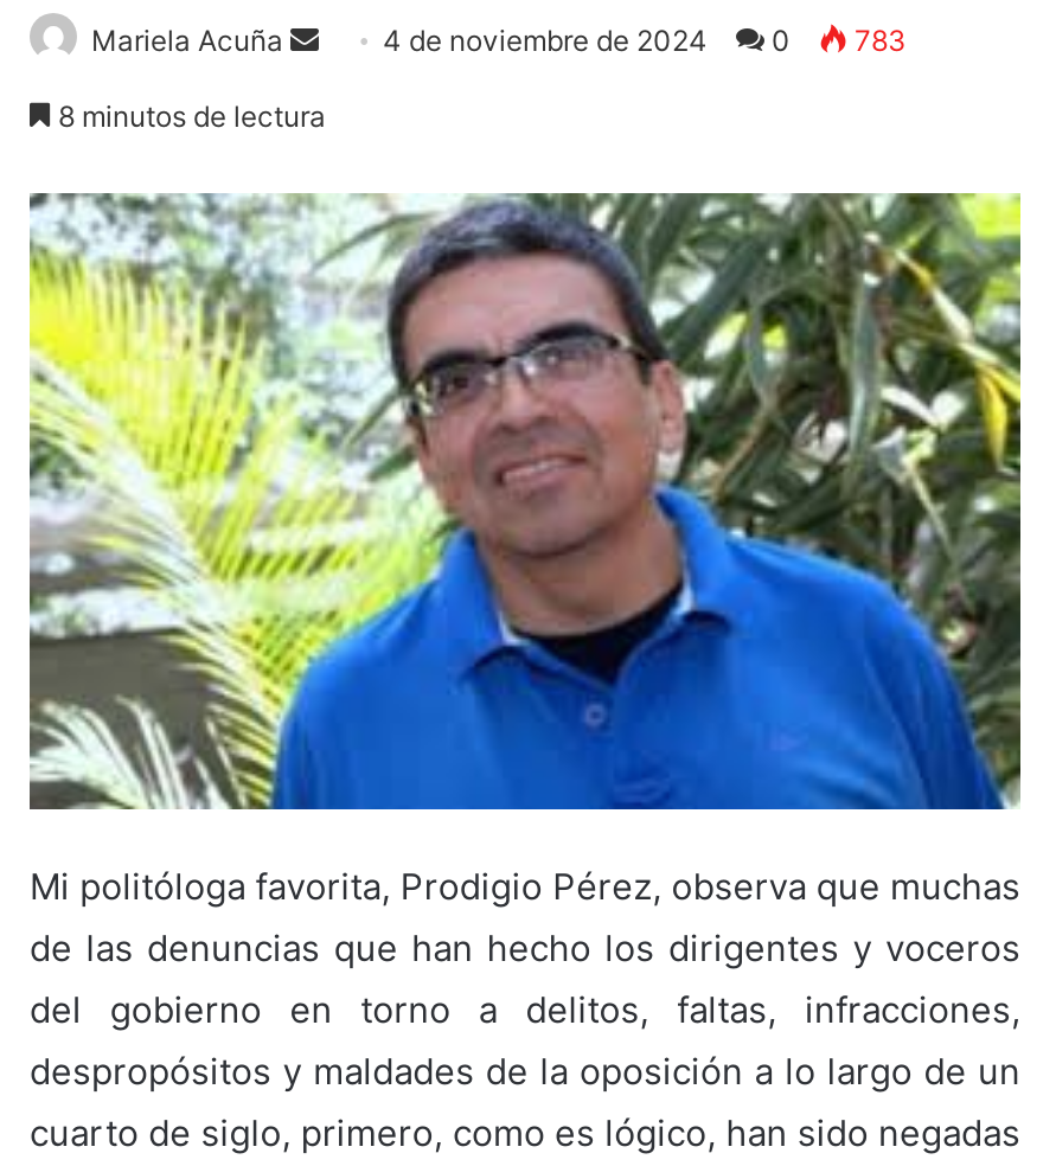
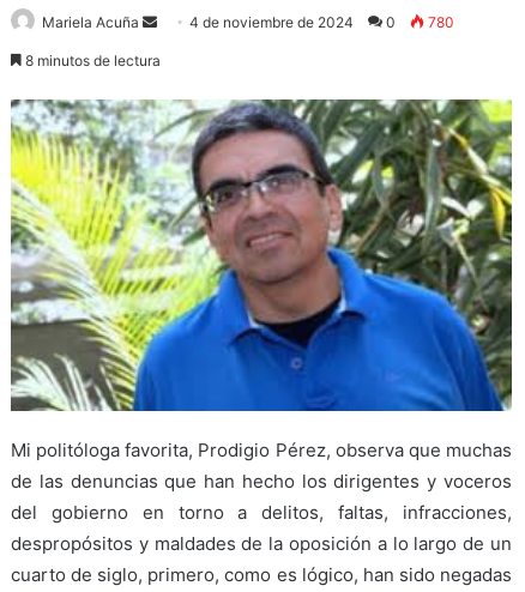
[847,23,907,58] 783 -> [424,13,454,31] 780

